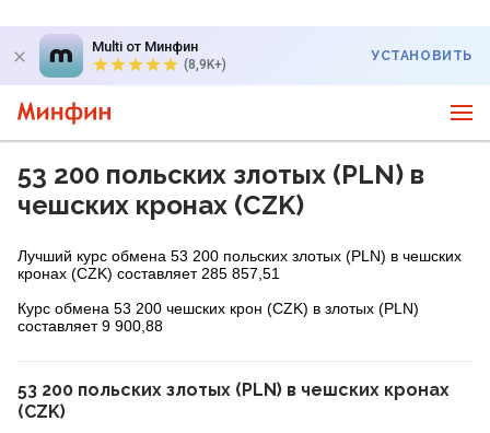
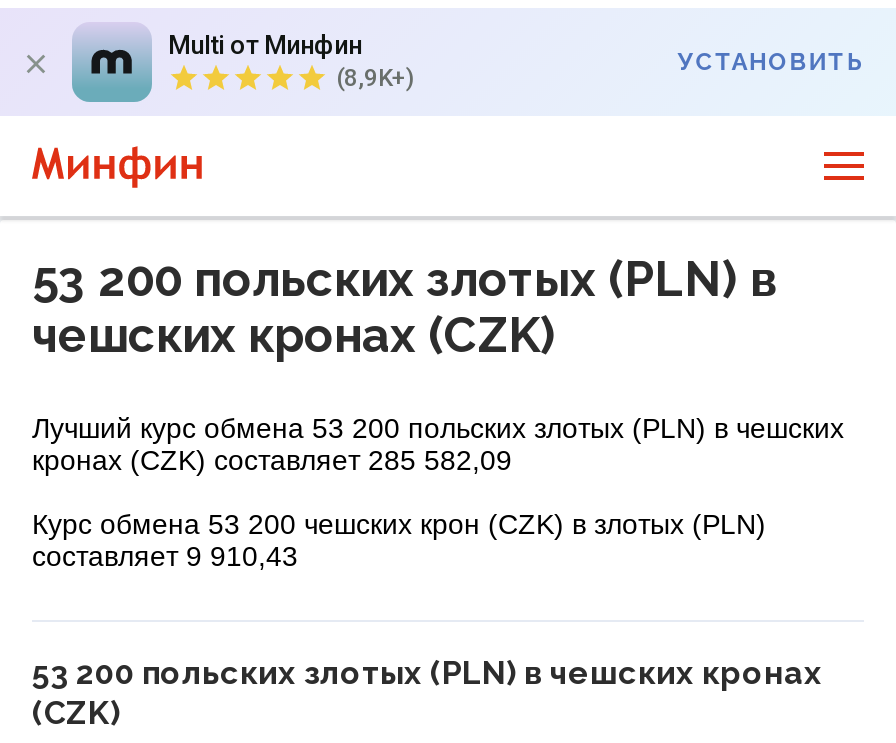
[17,265,280,282] кронах (CZK) составляет 285 857,51 -> [32,444,512,476] кронах (CZK) составляет 285 582,09
[17,317,163,335] составляет 9 900,88 -> [32,540,298,572] составляет 9 910,43

